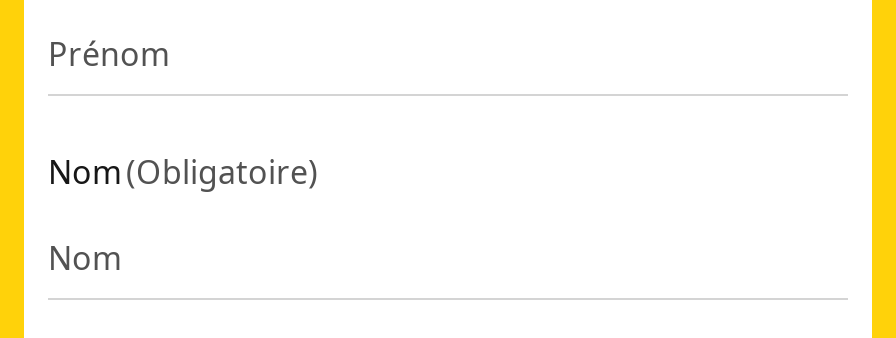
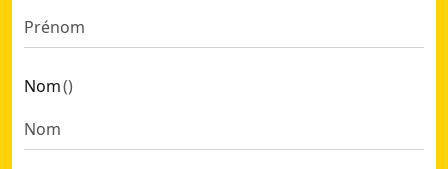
[48,150,318,194] Nom (Obligatoire) -> [24,75,73,97] Nom ()

